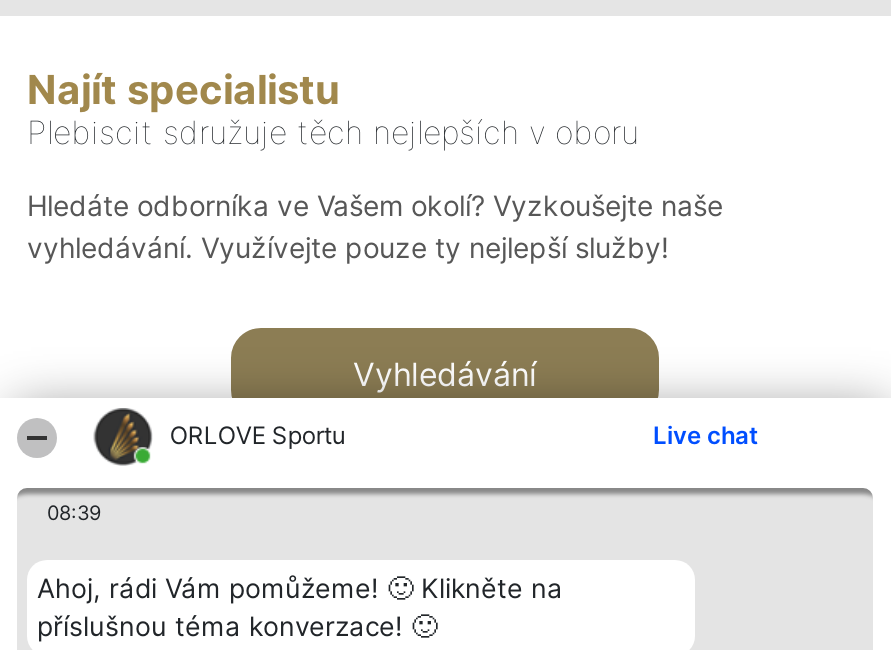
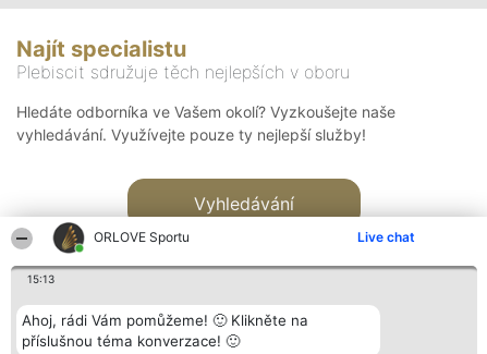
[47,500,101,524] 08:39 -> [27,272,54,285] 15:13

